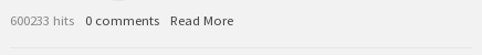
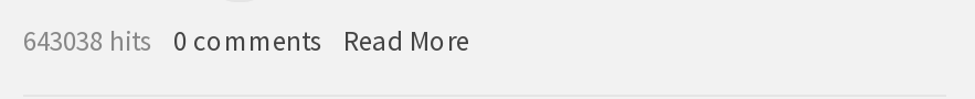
[10,12,233,29] 600233 hits 0 comments Read More -> [23,24,469,57] 643038 hits 0 comments Read More

